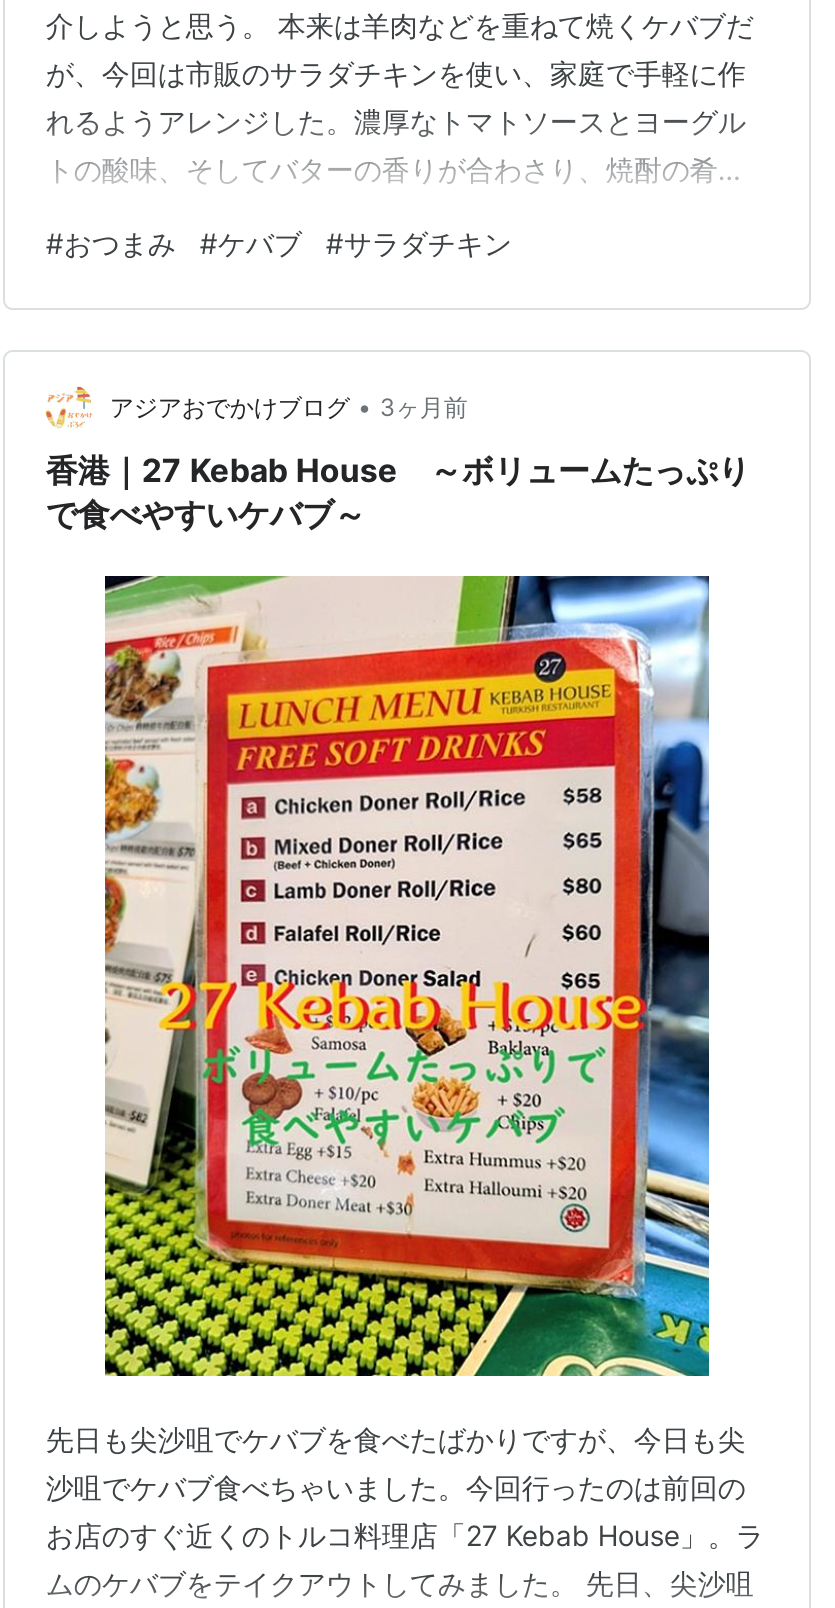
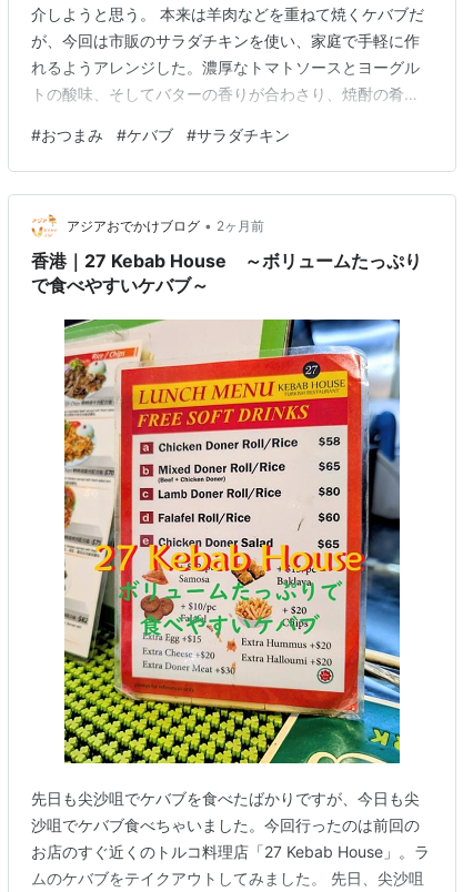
[110,391,468,423] アジアおでかけブログ • 3ヶ月前 -> [67,217,265,235] アジアおでかけブログ • 2ヶ月前

